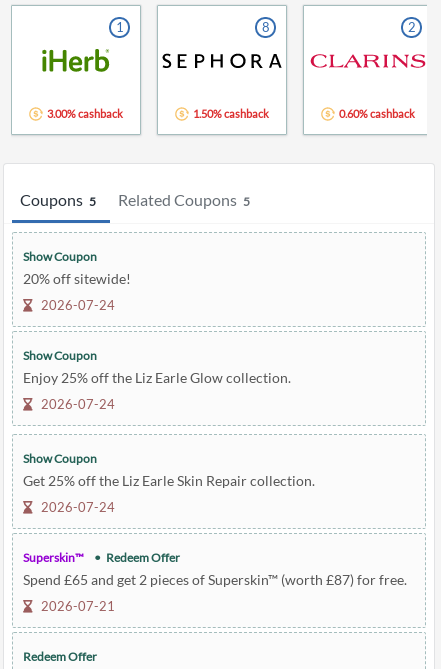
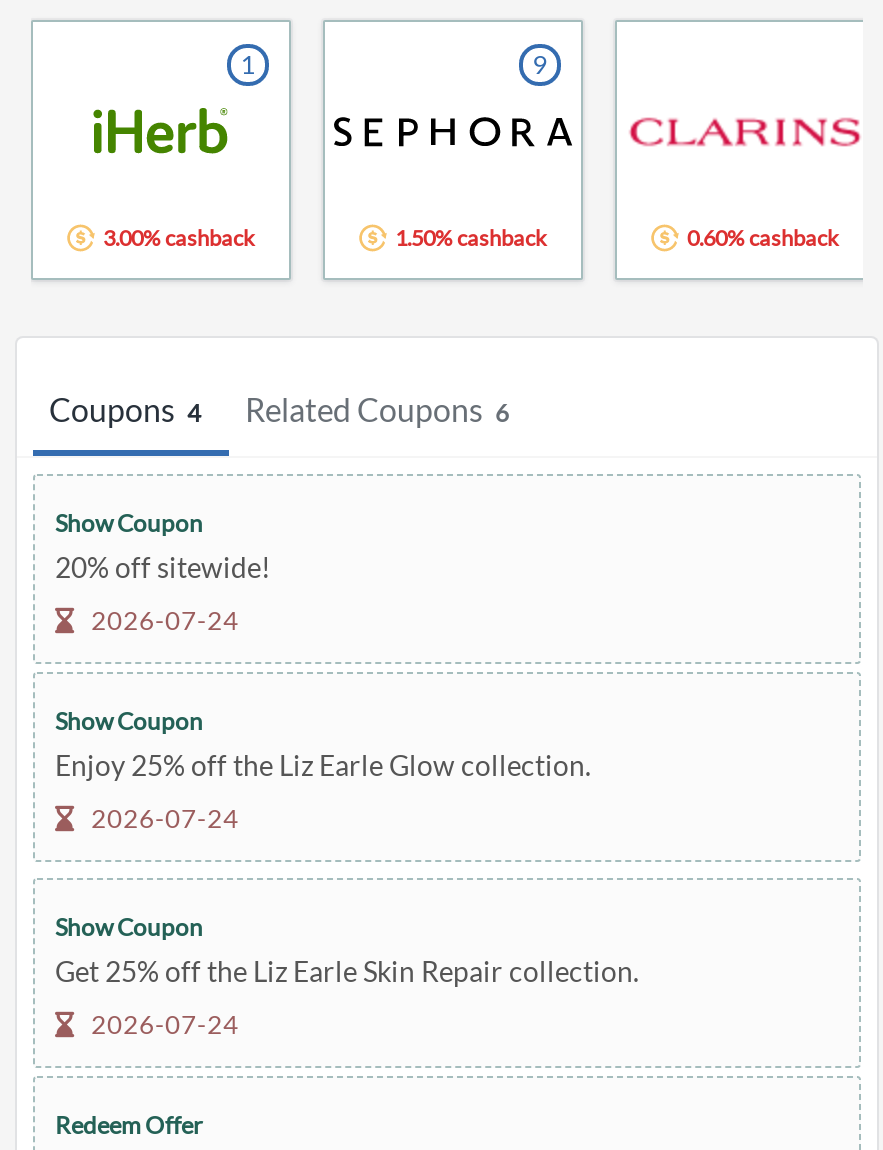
[262,19,270,35] 8 -> [532,48,548,80] 9
[408,19,416,35] 2 -> none
[20,190,96,209] Coupons 5 -> [49,390,201,428] Coupons 4
[118,190,250,209] Related Coupons 5 -> [245,390,509,428] Related Coupons 6
[23,550,407,614] Superskin™ | Redeem Offer | Spend £65 and get 2 pieces of Superskin™ (worth £87) for free. | 2026-07-21 -> none

